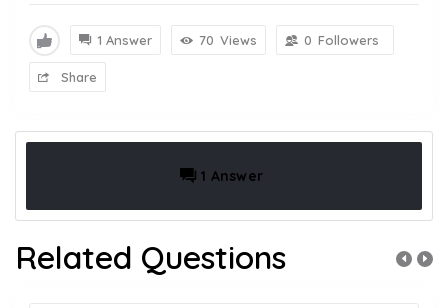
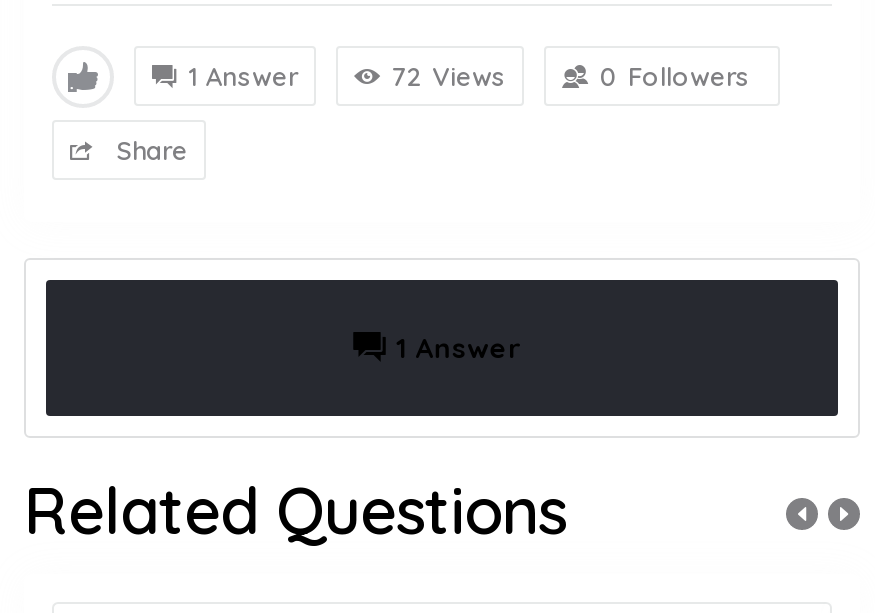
[199,32,257,48] 70 Views -> [392,60,506,92] 72 Views

